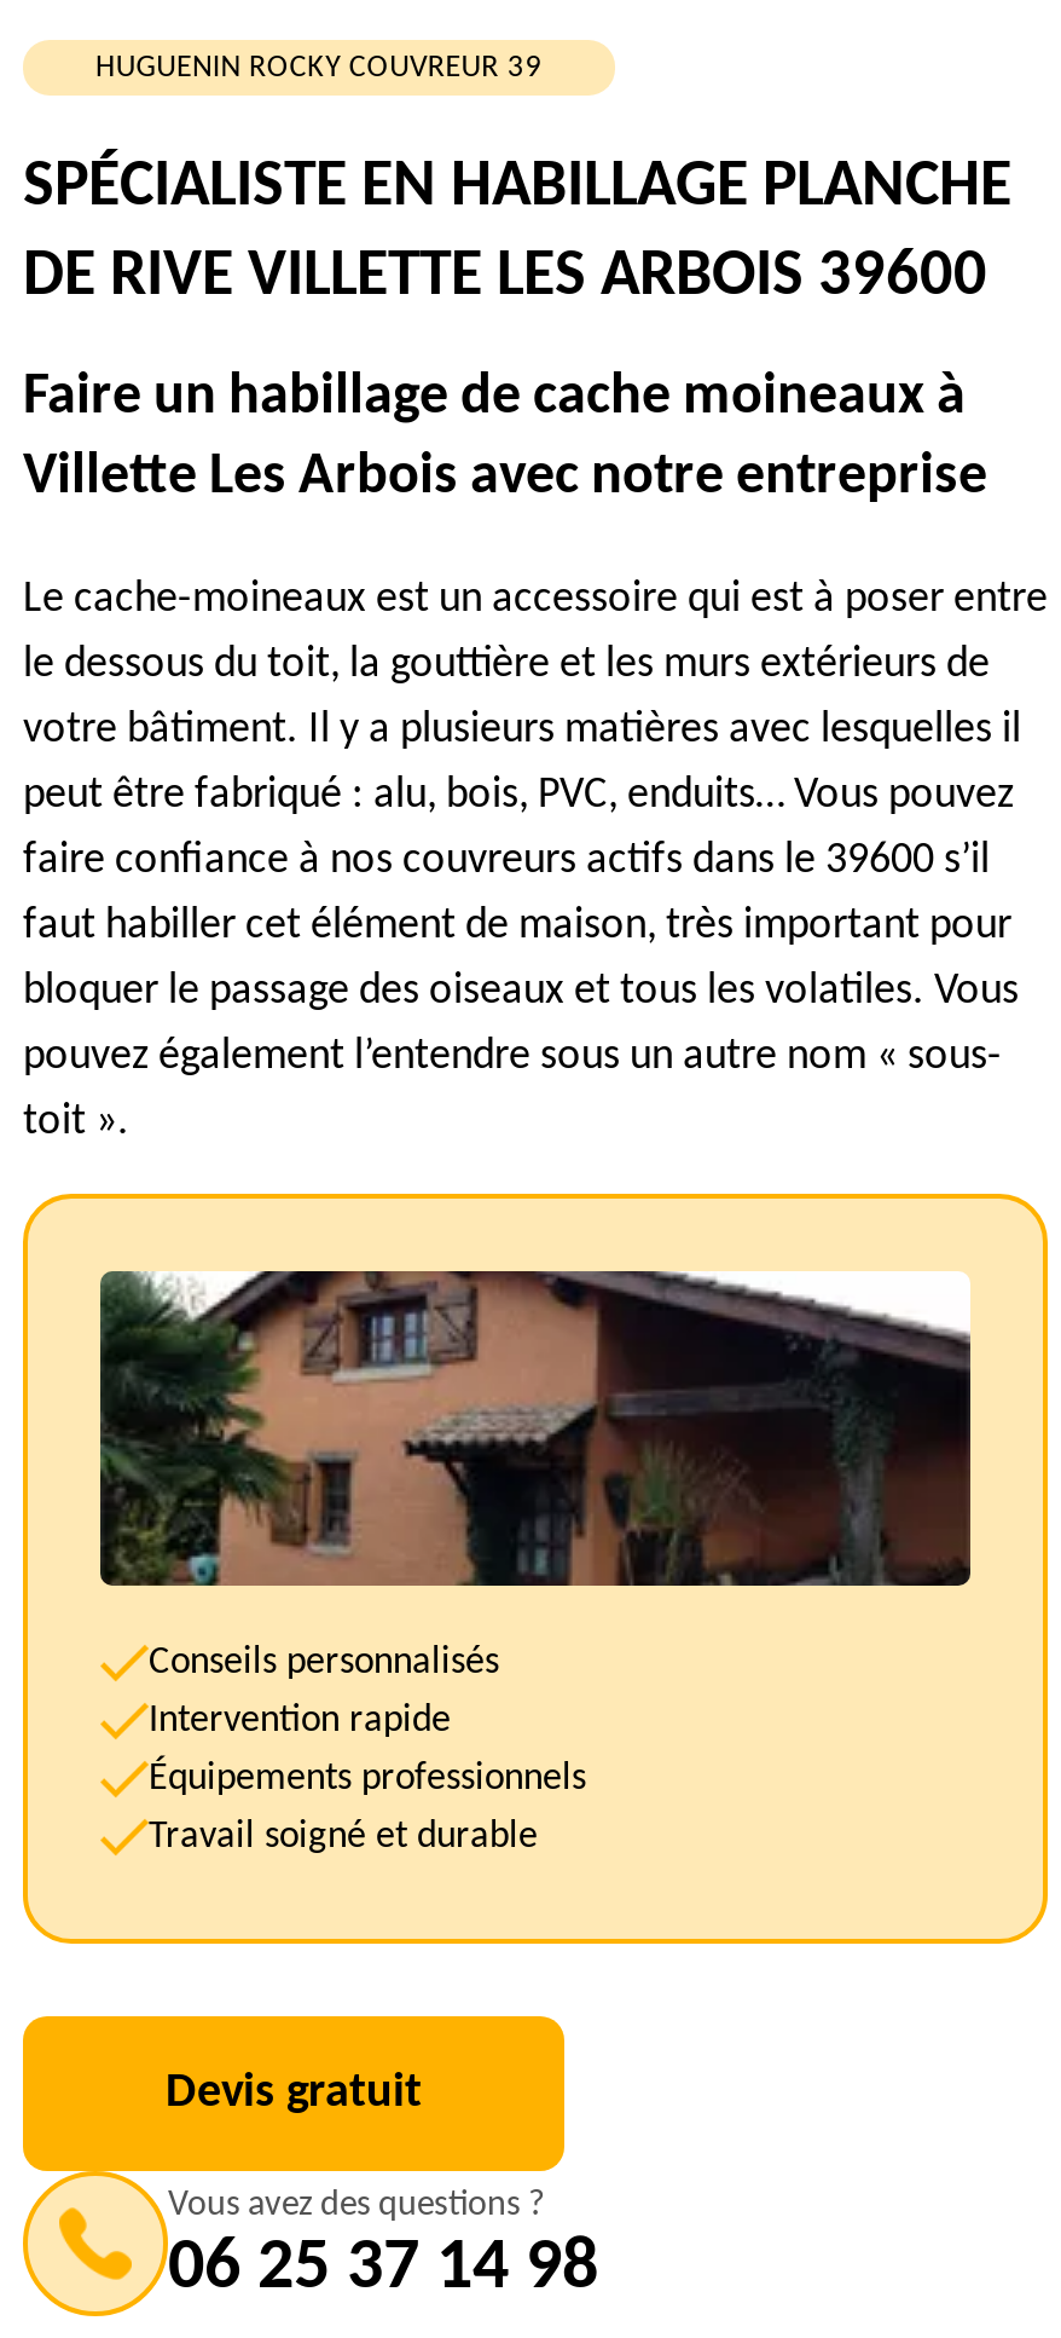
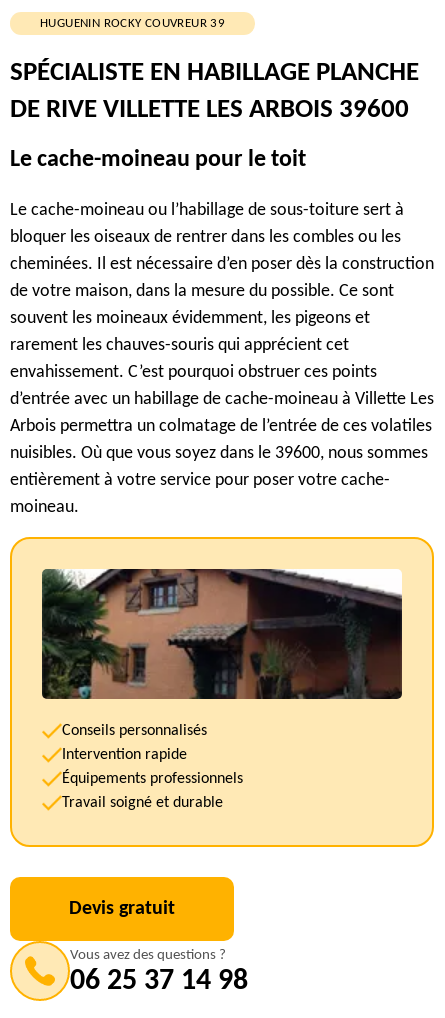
[23,369,987,507] Faire un habillage de cache moineaux à | Villette Les Arbois avec notre entreprise -> [10,148,306,172] Le cache-moineau pour le toit
[23,577,1048,1145] Le cache-moineaux est un accessoire qui est à poser entre | le dessous du toit, la gouttière et les murs extérieurs de | votre bâtiment. Il y a plusieurs matières avec lesquelles il | peut être fabriqué : alu, bois, PVC, enduits… Vous pouvez | faire confiance à nos couvreurs actifs dans le 39600 s’il | faut habiller cet élément de maison, très important pour | bloquer le passage des oiseaux et tous les volatiles. Vous | pouvez également l’entendre sous un autre nom « sous- | toit ». -> [10,201,434,517] Le cache-moineau ou l’habillage de sous-toiture sert à | bloquer les oiseaux de rentrer dans les combles ou les | cheminées. Il est nécessaire d’en poser dès la construction | de votre maison, dans la mesure du possible. Ce sont | souvent les moineaux évidemment, les pigeons et | rarement les chauves-souris qui apprécient cet | envahissement. C’est pourquoi obstruer ces points | d’entrée avec un habillage de cache-moineau à Villette Les | Arbois permettra un colmatage de l’entrée de ces volatiles | nuisibles. Où que vous soyez dans le 39600, nous sommes | entièrement à votre service pour poser votre cache- | moineau.

